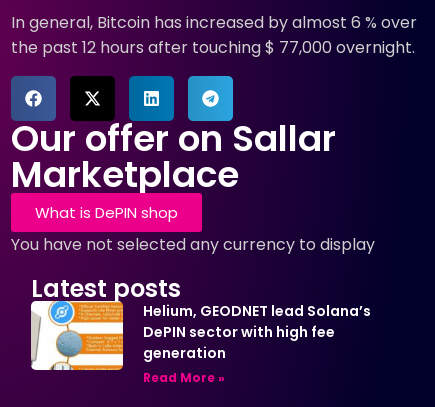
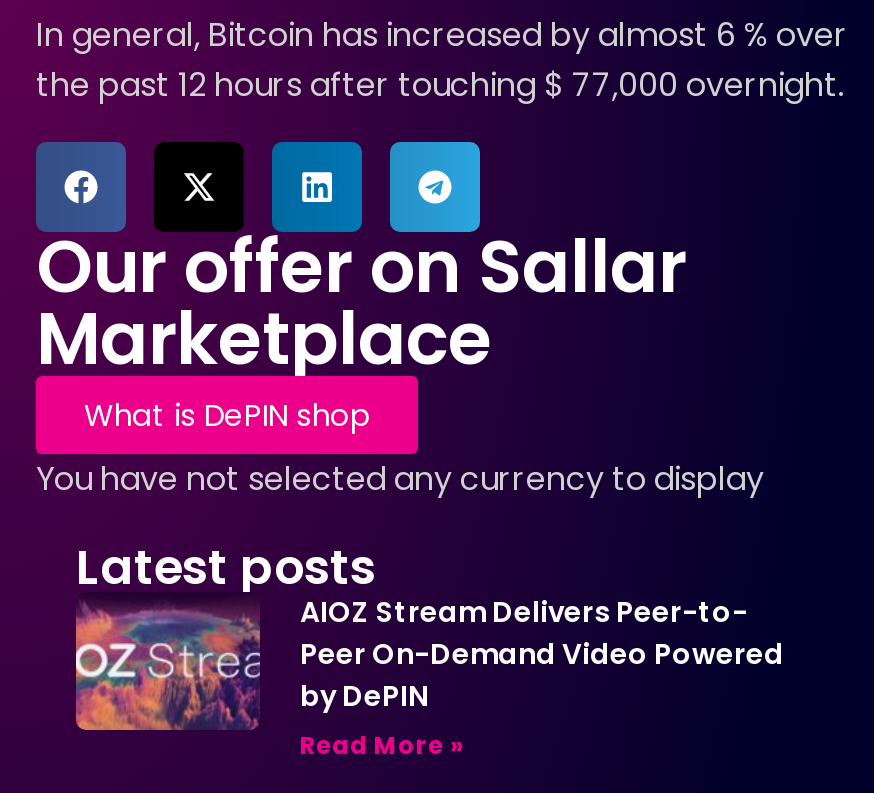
[30,301,371,371] [image] | Helium, GEODNET lead Solana’s | DePIN sector with high fee | generation -> [74,591,784,732] [image] | AIOZ Stream Delivers Peer-to- | Peer On-Demand Video Powered | by DePIN

